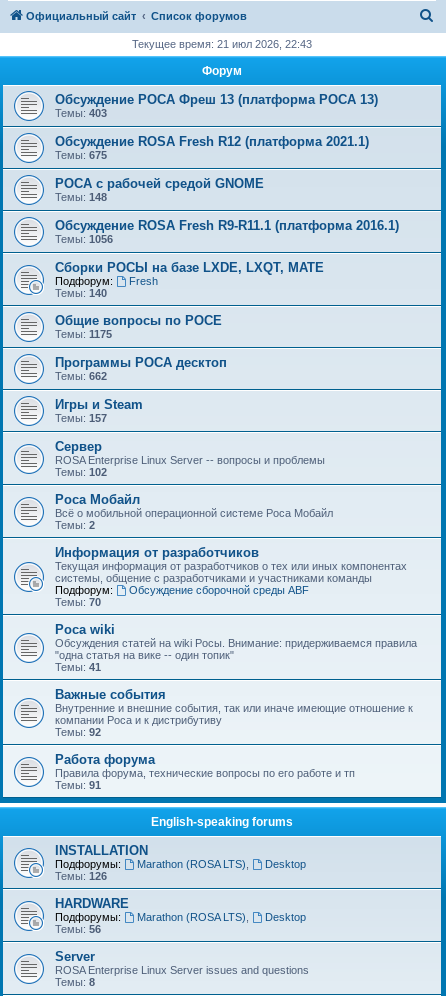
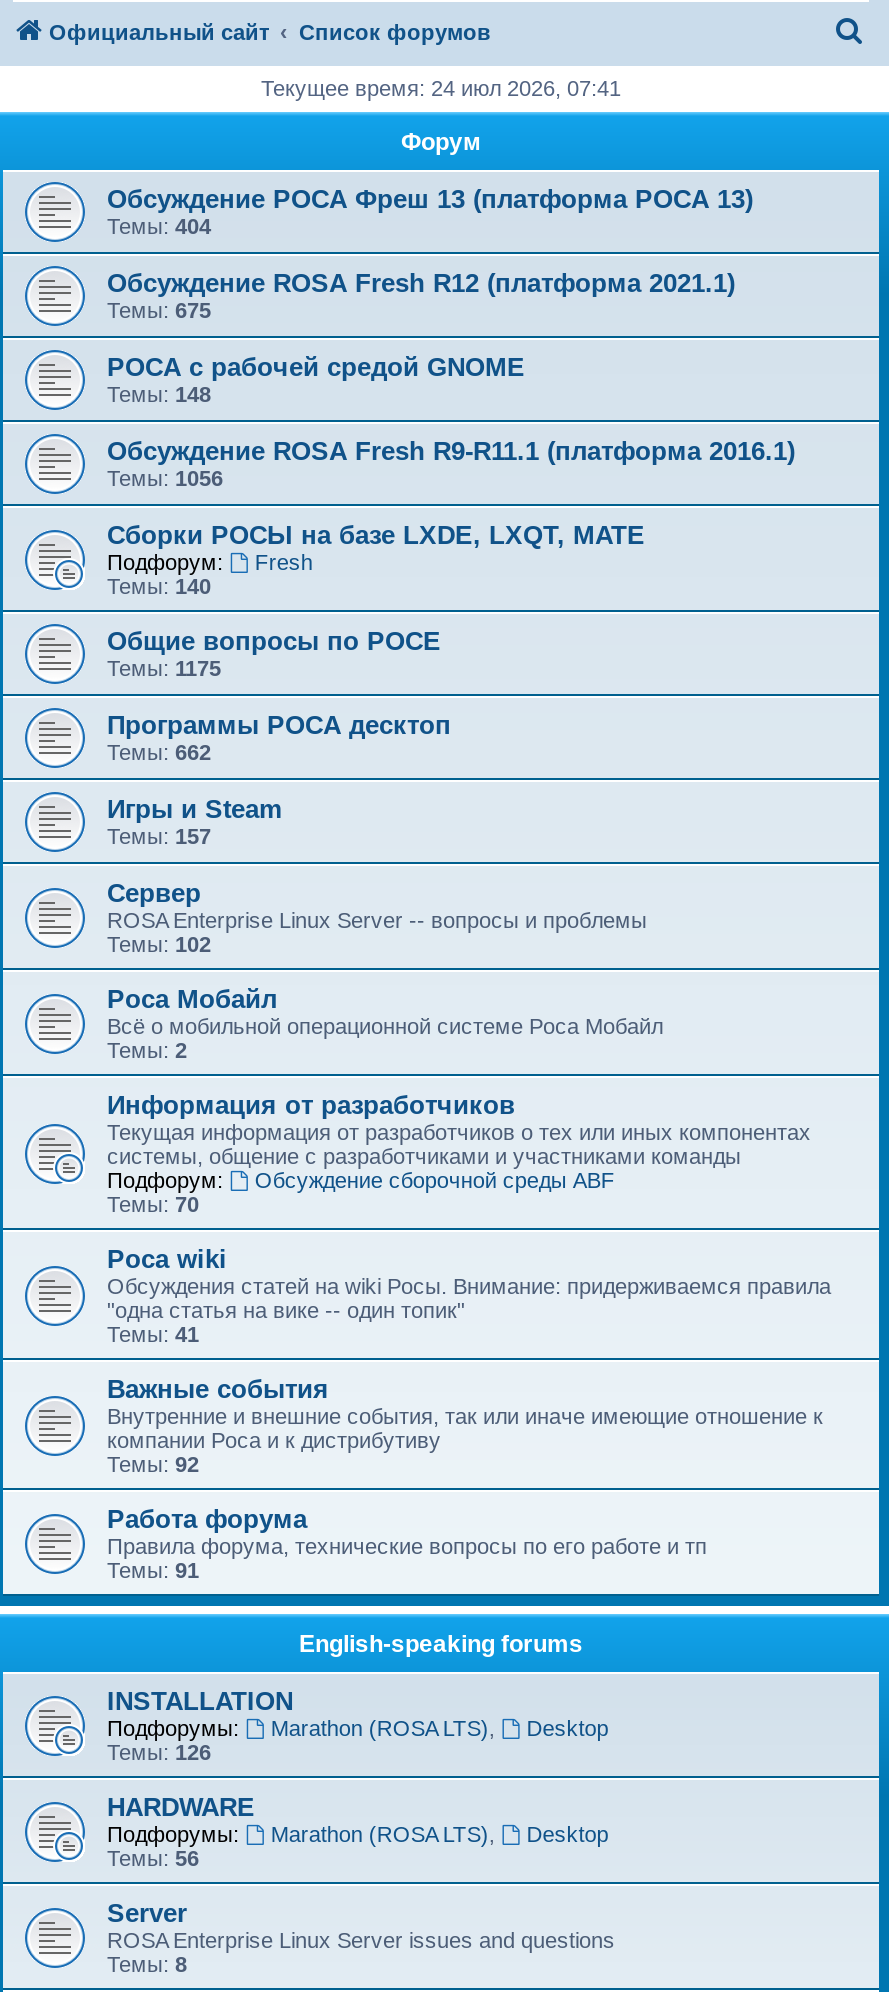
[132,38,312,50] Текущее время: 21 июл 2026, 22:43 -> [261,76,621,100] Текущее время: 24 июл 2026, 07:41
[55,107,107,119] Темы: 403 -> [107,214,211,238] Темы: 404

